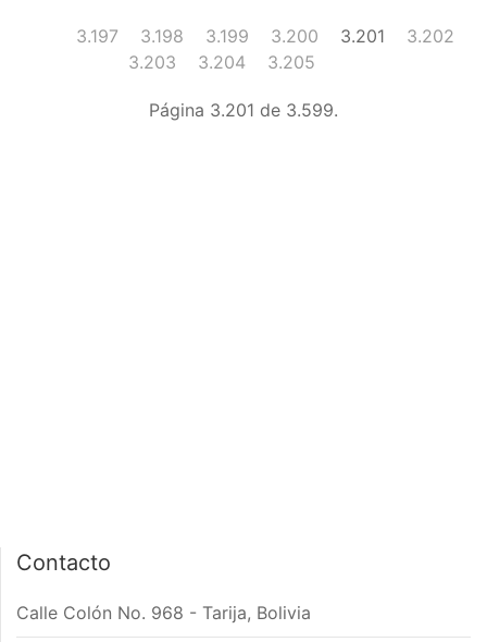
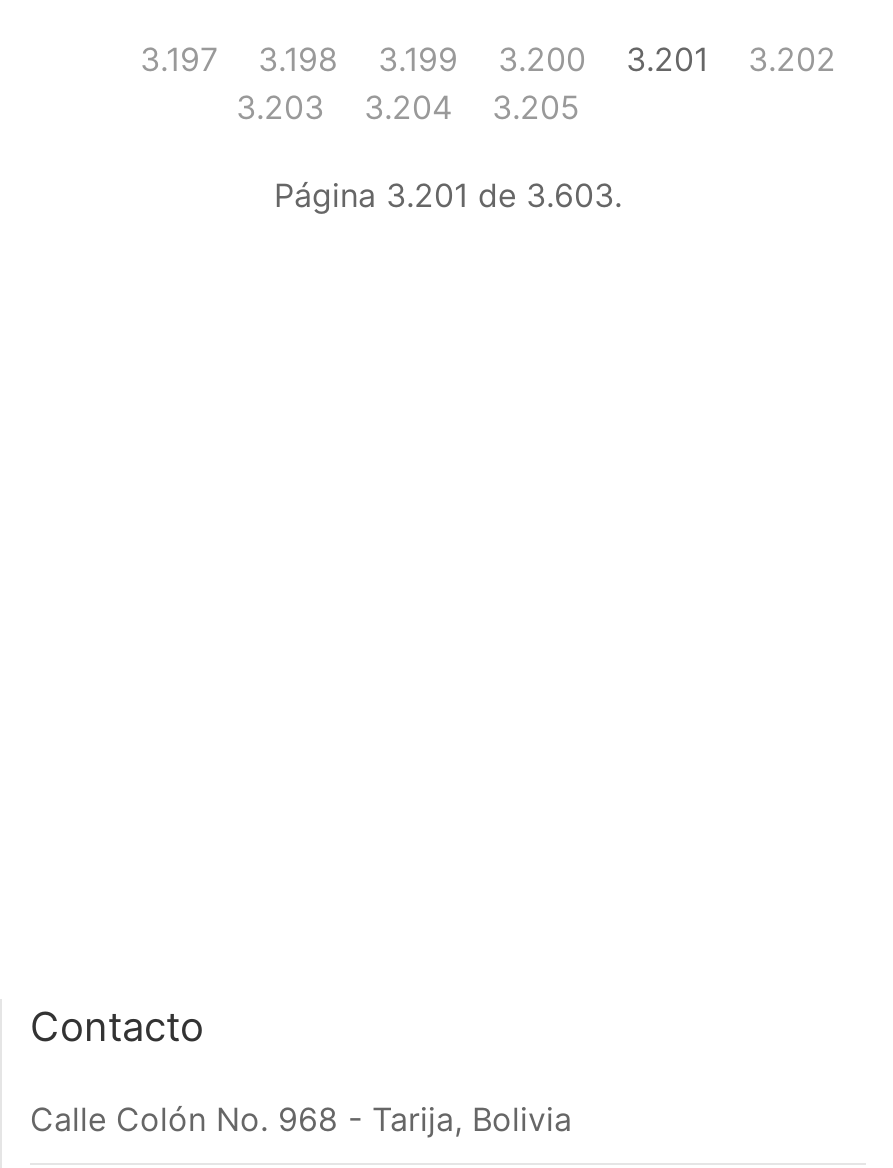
[149,99,338,121] Página 3.201 de 3.599. -> [274,175,622,215] Página 3.201 de 3.603.

